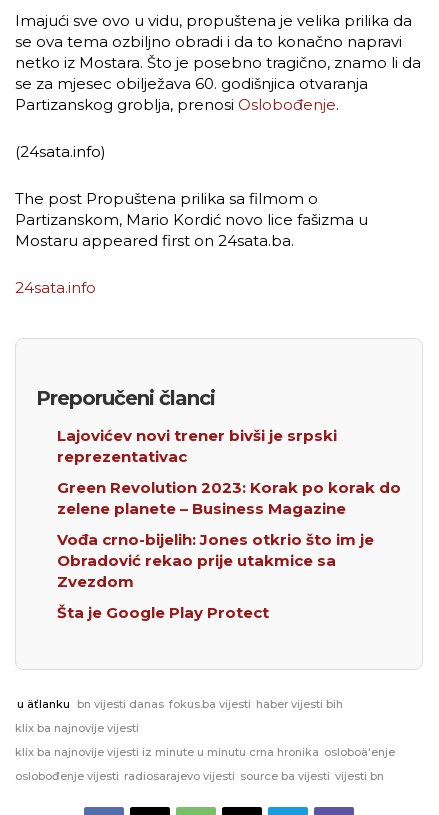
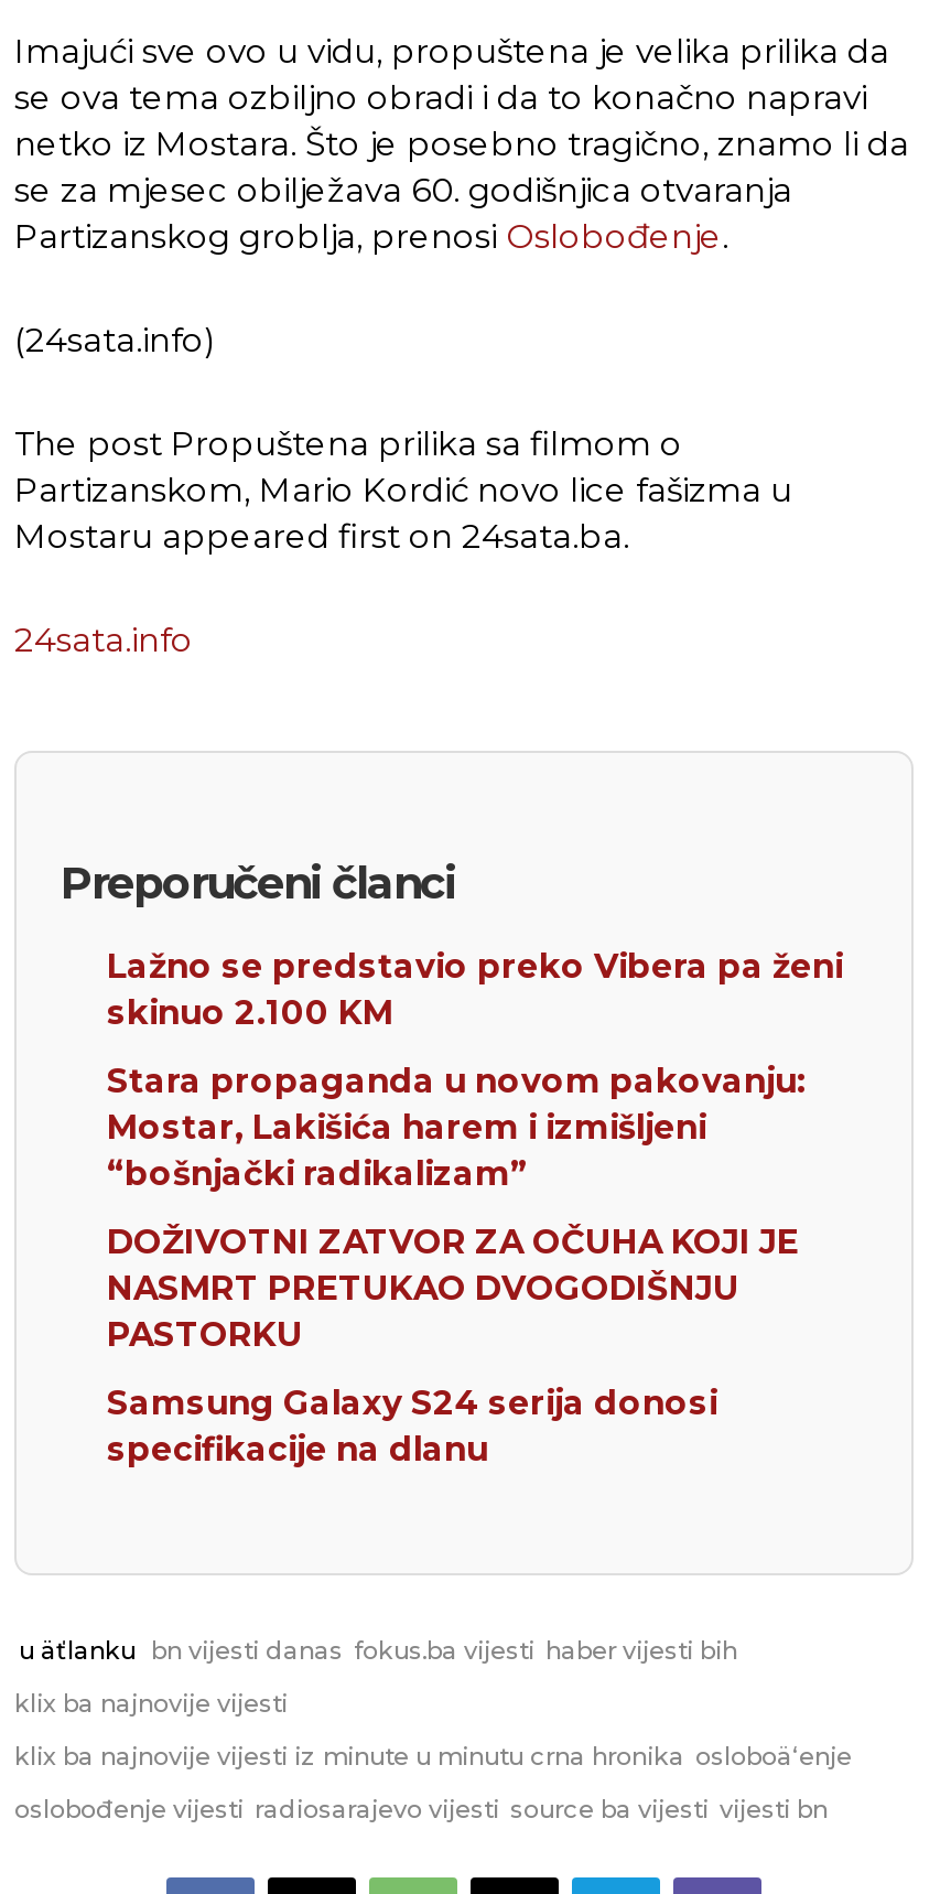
[57,426,337,466] Lajovićev novi trener bivši je srpski | reprezentativac -> [107,945,843,1033] Lažno se predstavio preko Vibera pa ženi | skinuo 2.100 KM
[57,478,401,518] Green Revolution 2023: Korak po korak do | zelene planete – Business Magazine -> [107,1059,806,1194] Stara propaganda u novom pakovanju: | Mostar, Lakišića harem i izmišljeni | “bošnjački radikalizam”
[57,530,374,591] Vođa crno-bijelih: Jones otkrio što im je | Obradović rekao prije utakmice sa | Zvezdom -> [107,1220,799,1355] DOŽIVOTNI ZATVOR ZA OČUHA KOJI JE | NASMRT PRETUKAO DVOGODIŠNJU | PASTORKU
[57,603,269,622] Šta je Google Play Protect -> [107,1381,717,1469] Samsung Galaxy S24 serija donosi | specifikacije na dlanu

